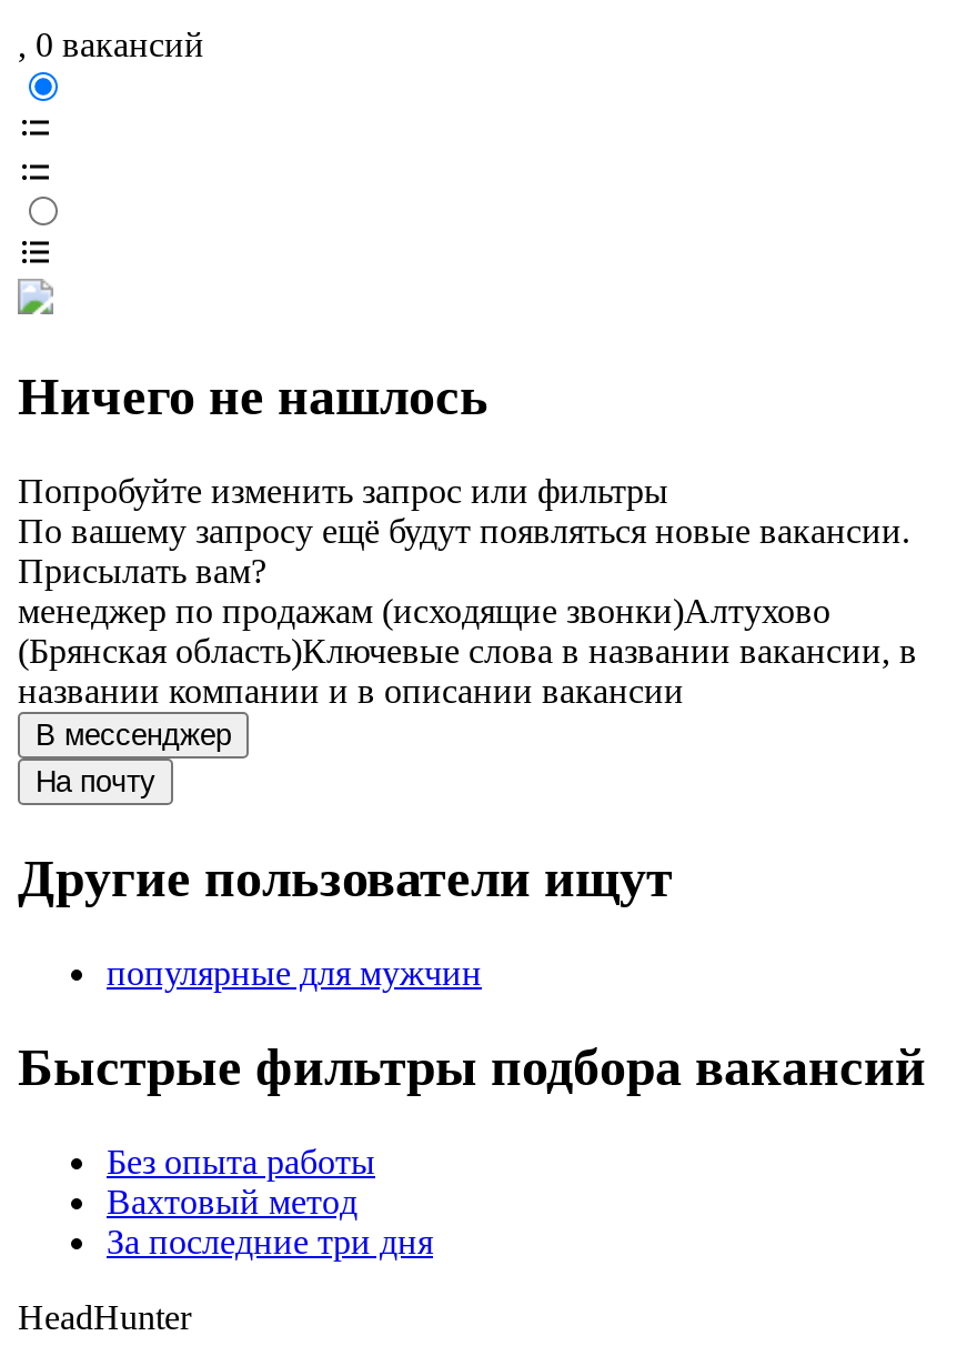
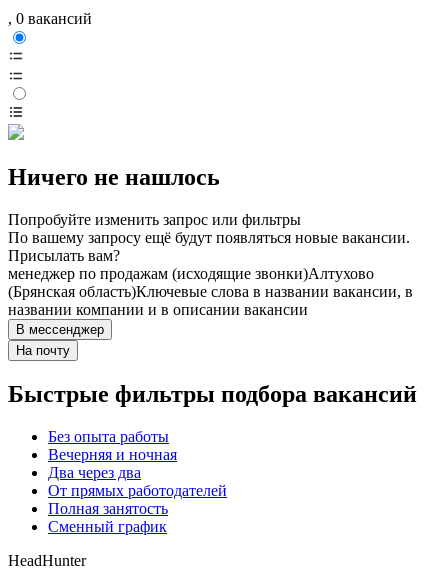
[18,850,673,992] Другие пользователи ищут | популярные для мужчин -> none
moved [18,1038,926,1180] -> [8,381,417,445]: Быстрые фильтры подбора вакансий | Без опыта работы
[107,1183,433,1260] Вахтовый метод | За последние три дня -> [48,446,227,535] Вечерняя и ночная | Два через два | От прямых работодателей | Полная занятость | Сменный график

